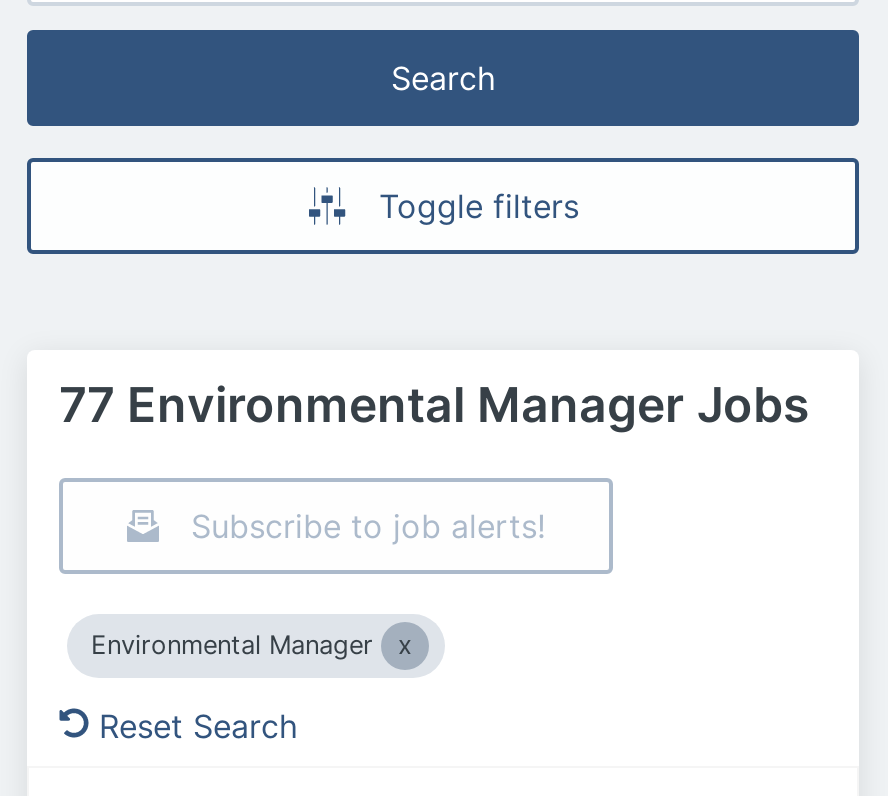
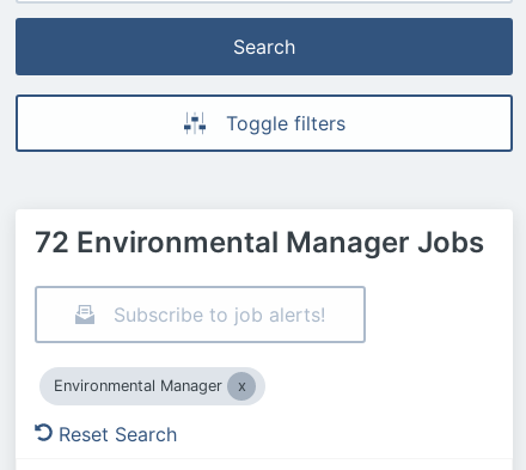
[59,376,809,434] 77 Environmental Manager Jobs -> [35,225,484,260] 72 Environmental Manager Jobs

